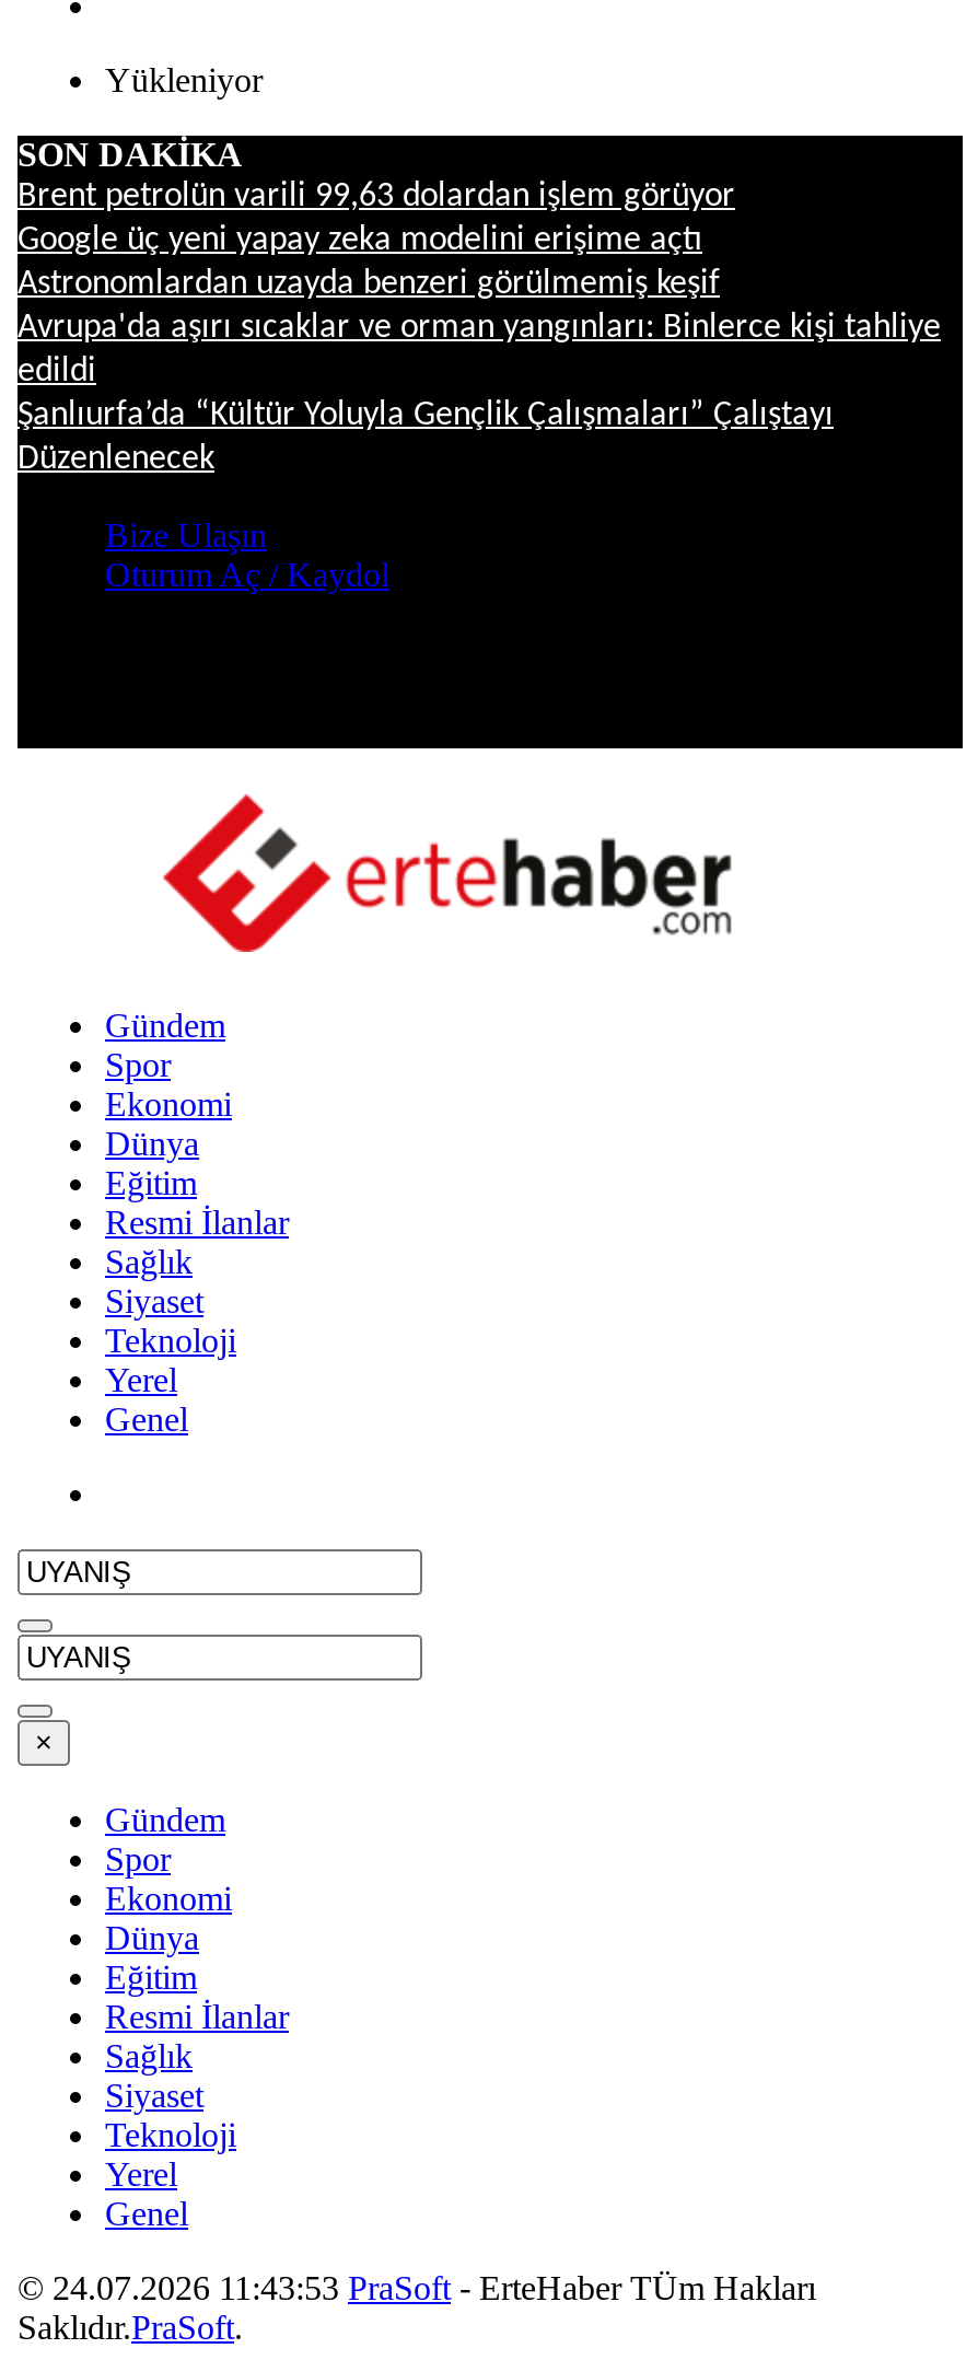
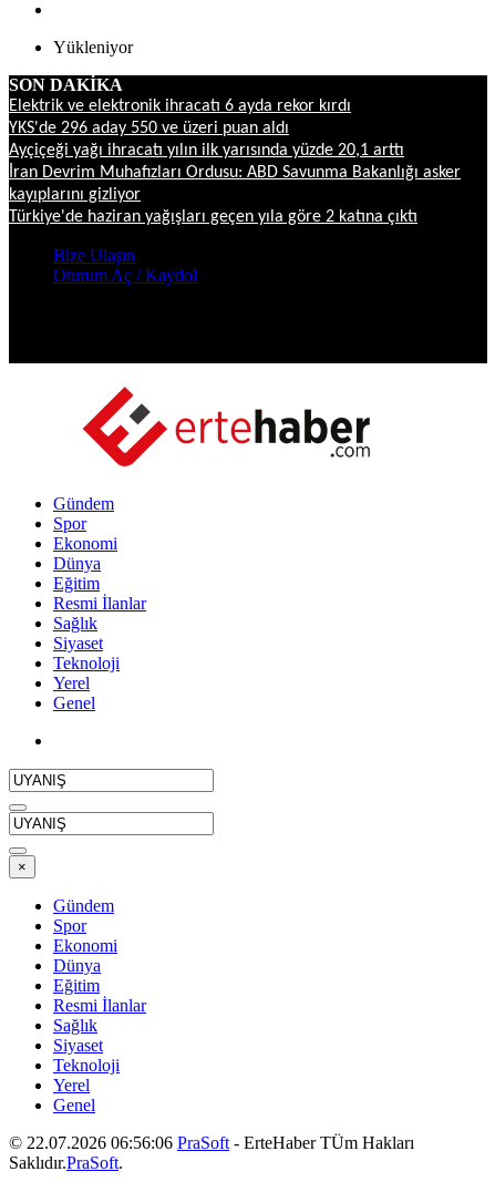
[18,179,941,477] Brent petrolün varili 99,63 dolardan işlem görüyor | Google üç yeni yapay zeka modelini erişime açtı | Astronomlardan uzayda benzeri görülmemiş keşif | Avrupa'da aşırı sıcaklar ve orman yangınları: Binlerce kişi tahliye | edildi | Şanlıurfa’da “Kültür Yoluyla Gençlik Çalışmaları” Çalıştayı | Düzenlenecek -> [9,97,461,226] Elektrik ve elektronik ihracatı 6 ayda rekor kırdı | YKS'de 296 aday 550 ve üzeri puan aldı | Ayçiçeği yağı ihracatı yılın ilk yarısında yüzde 20,1 arttı | İran Devrim Muhafızları Ordusu: ABD Savunma Bakanlığı asker | kayıplarını gizliyor | Türkiye'de haziran yağışları geçen yıla göre 2 katına çıktı
[18,2269,816,2306] © 24.07.2026 11:43:53 PraSoft - ErteHaber TÜm Hakları -> [9,1133,414,1152] © 22.07.2026 06:56:06 PraSoft - ErteHaber TÜm Hakları

